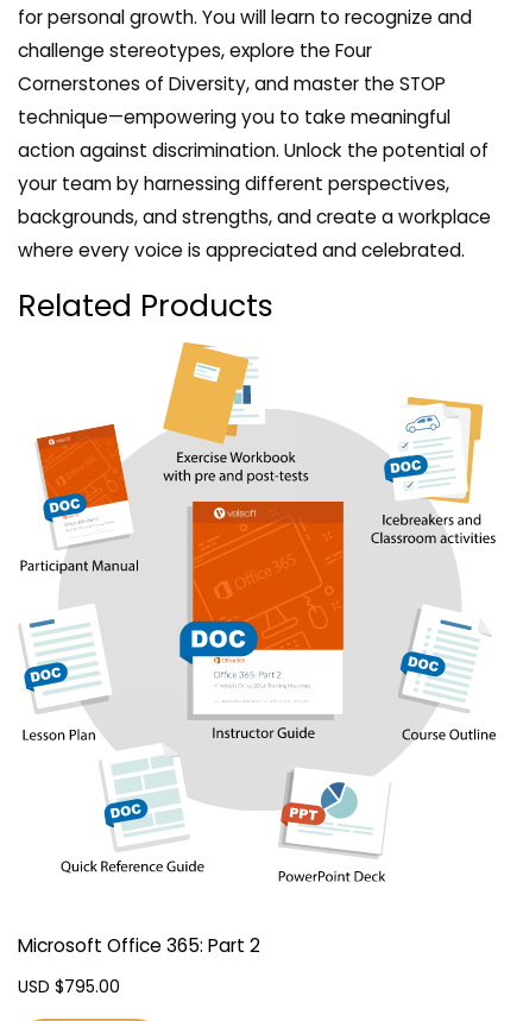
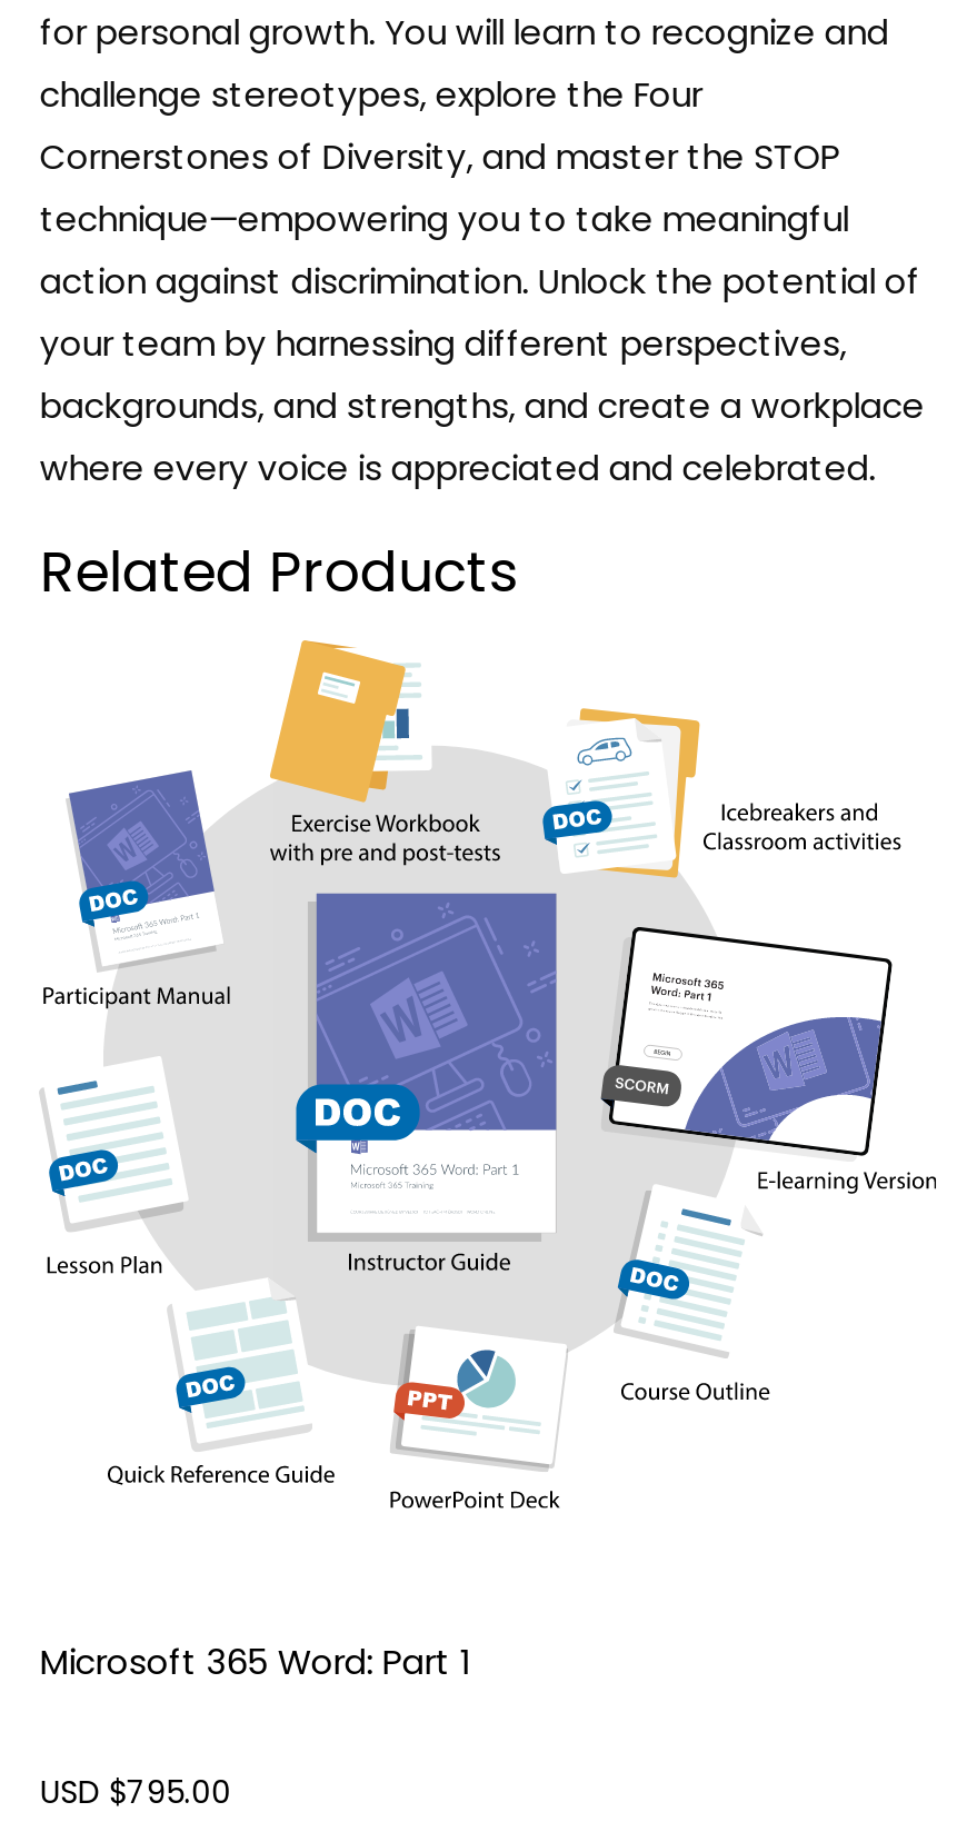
[19,341,497,882] [image] -> [39,638,939,1539] [image]
[18,933,261,958] Microsoft Office 365: Part 2 -> [40,1639,471,1685] Microsoft 365 Word: Part 1

